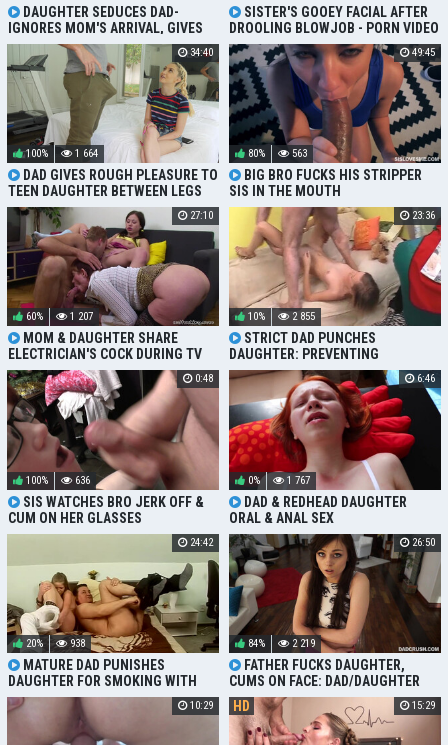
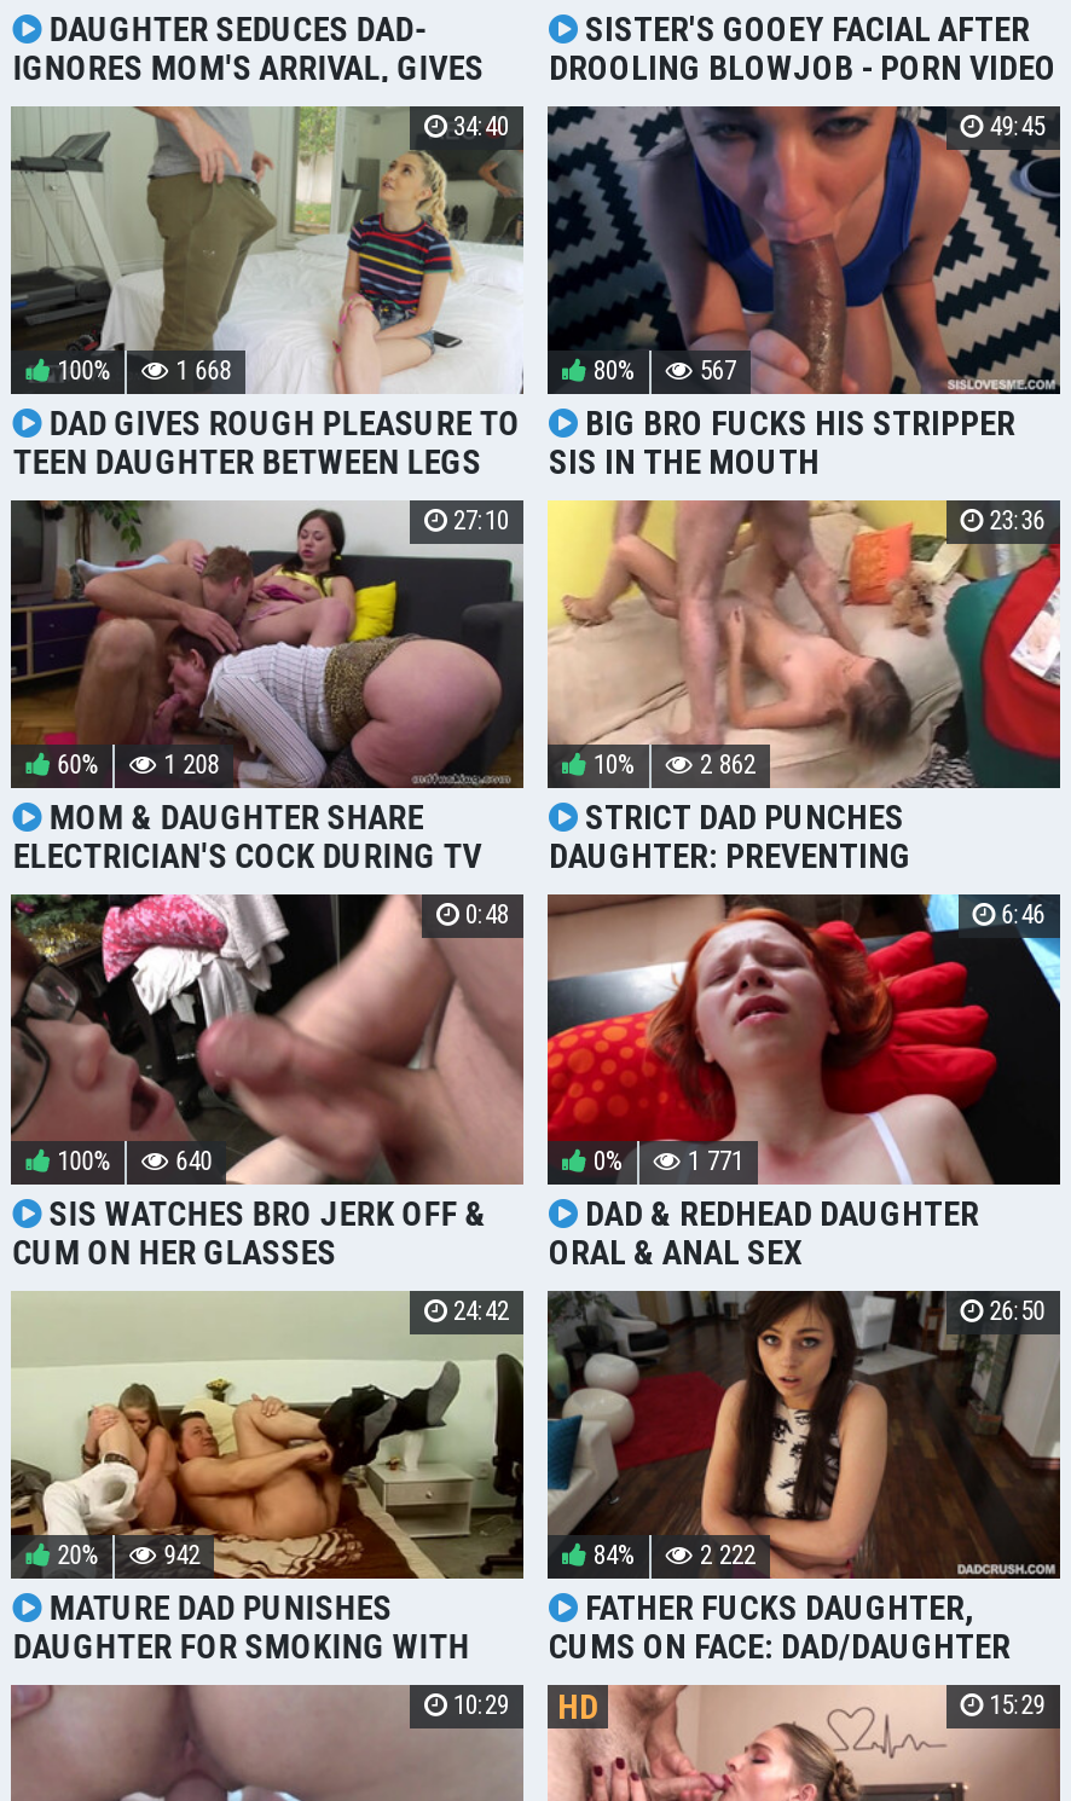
[23,147,98,160] 100% 1 664 -> [50,356,231,388] 100% 1 668
[245,147,307,160] 80% 563 -> [586,356,736,388] 80% 567
[23,310,93,323] 60% 1 207 -> [50,750,219,782] 60% 1 208
[245,310,315,323] 10% 2 855 -> [586,750,756,782] 10% 2 862
[23,473,90,486] 100% 636 -> [50,1145,212,1176] 100% 640
[245,473,310,486] 0% 1 767 -> [586,1145,743,1176] 0% 1 771
[23,637,85,650] 20% 938 -> [50,1539,200,1570] 20% 942
[245,637,315,650] 84% 2 219 -> [586,1539,756,1570] 84% 2 222

